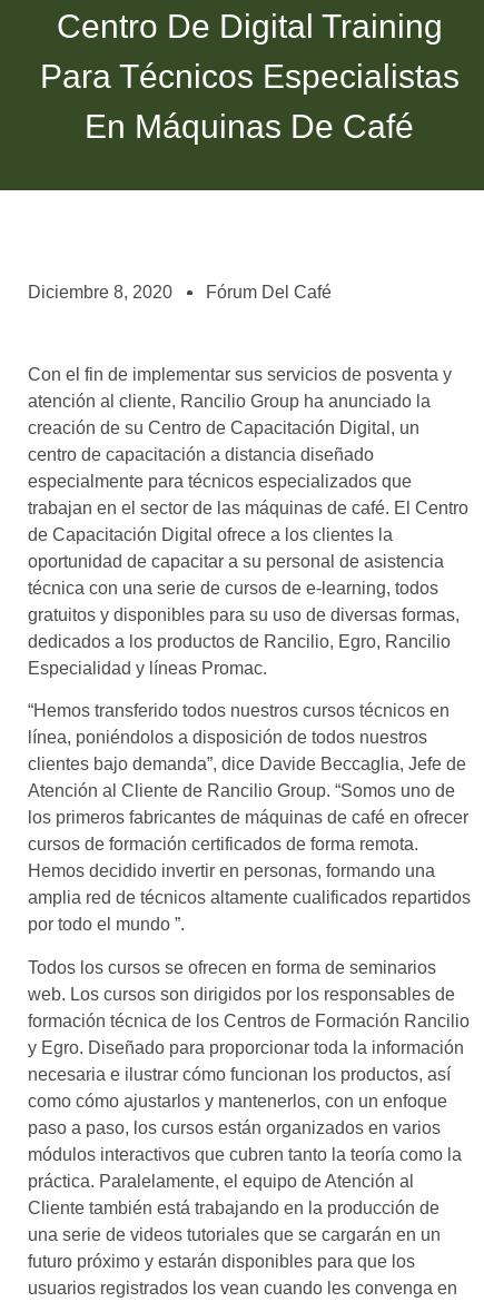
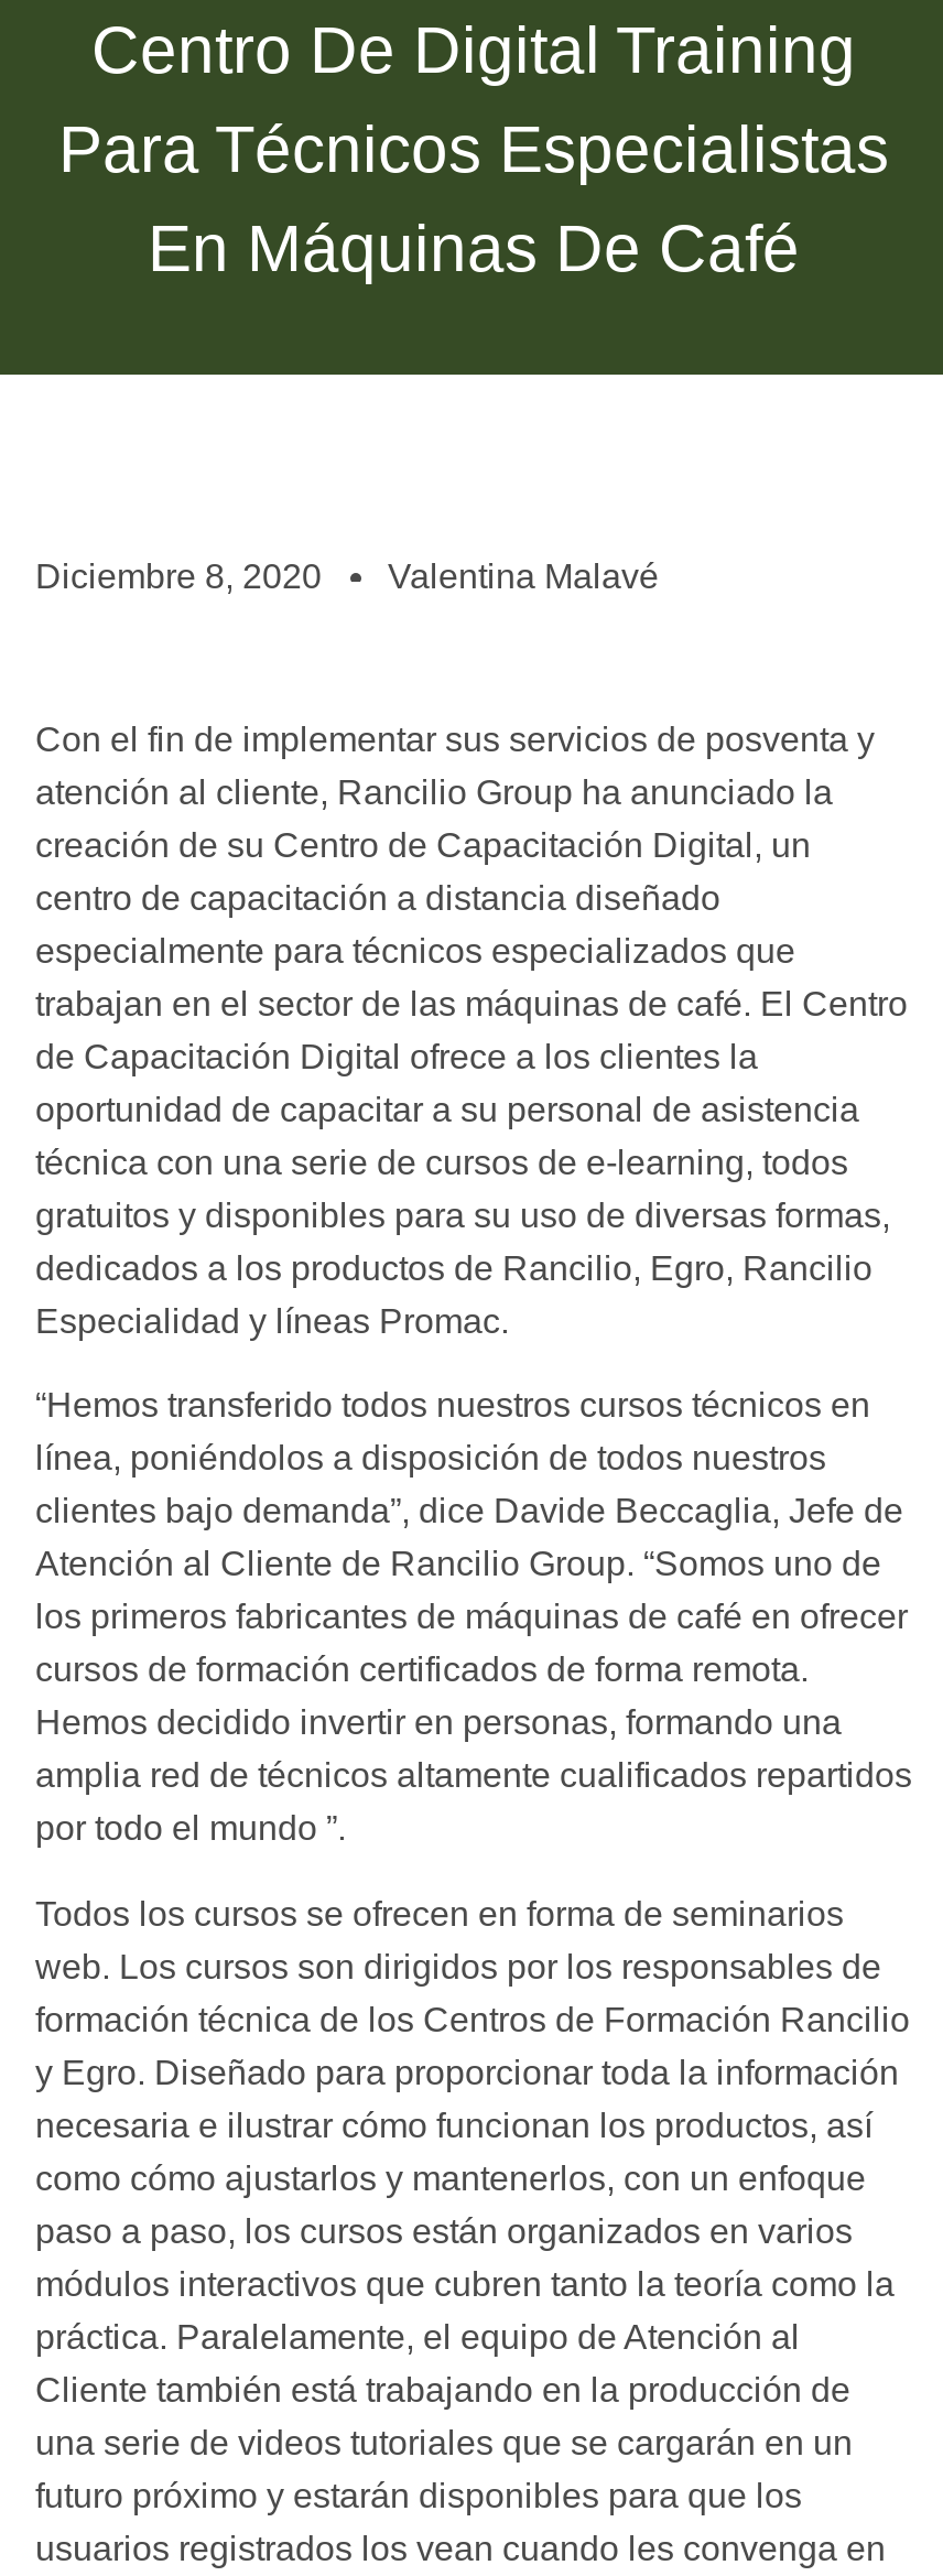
[206,283,332,302] Fórum Del Café -> [388,558,659,595] Valentina Malavé

